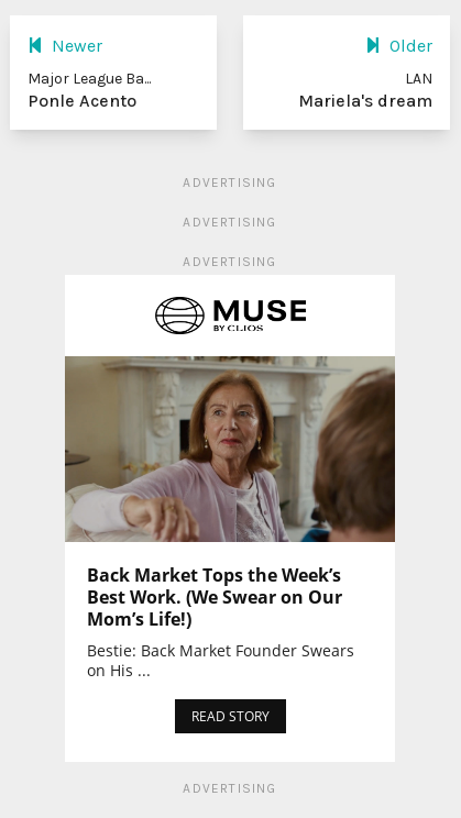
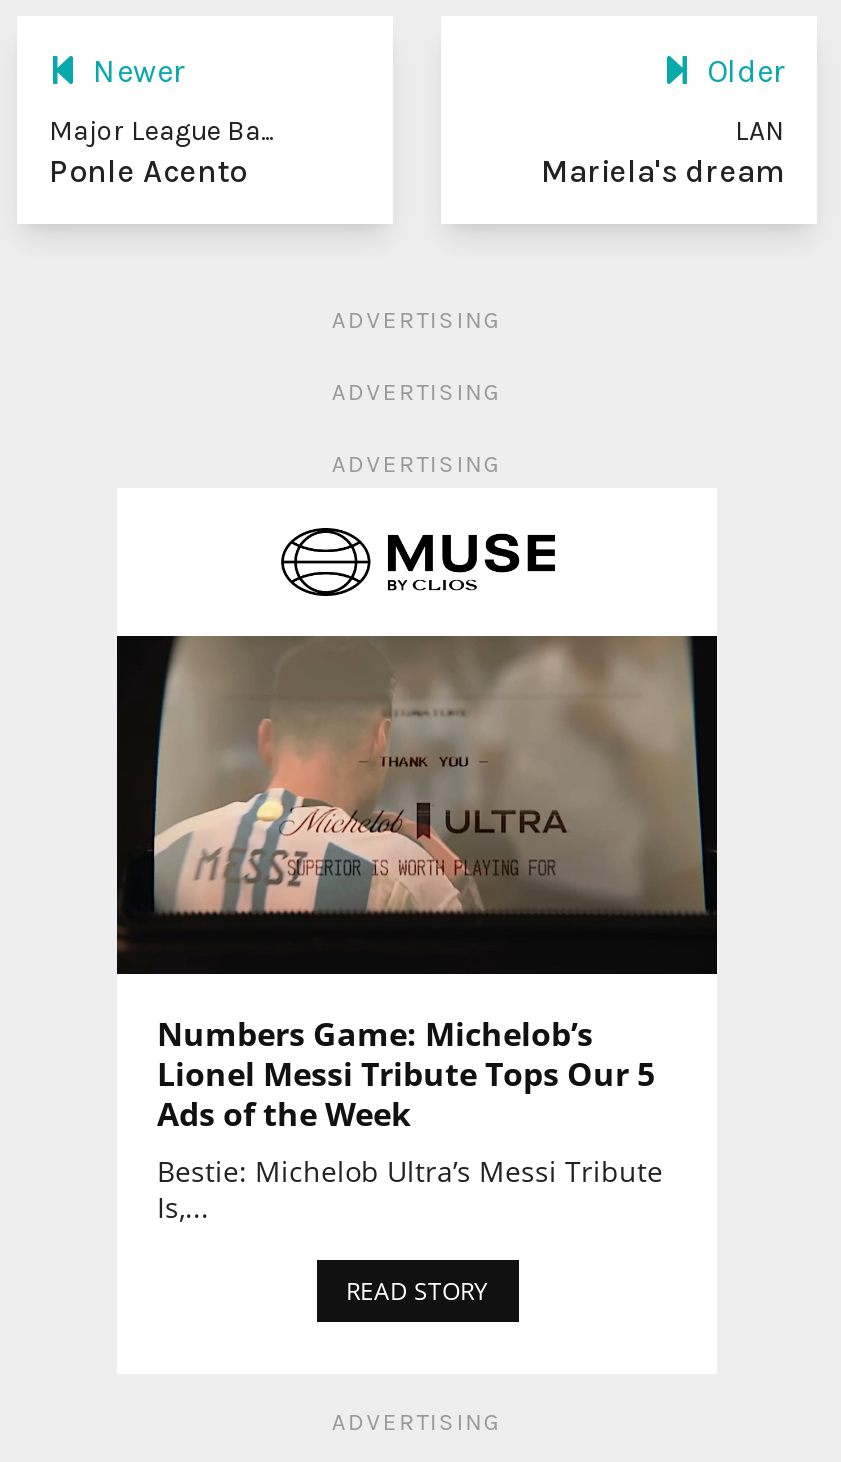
[64,355,396,680] [image] | Back Market Tops the Week’s | Best Work. (We Swear on Our | Mom’s Life!) | Bestie: Back Market Founder Swears | on His ... -> [115,634,719,1225] [image] | Numbers Game: Michelob’s | Lionel Messi Tribute Tops Our 5 | Ads of the Week | Bestie: Michelob Ultra’s Messi Tribute | Is,...

